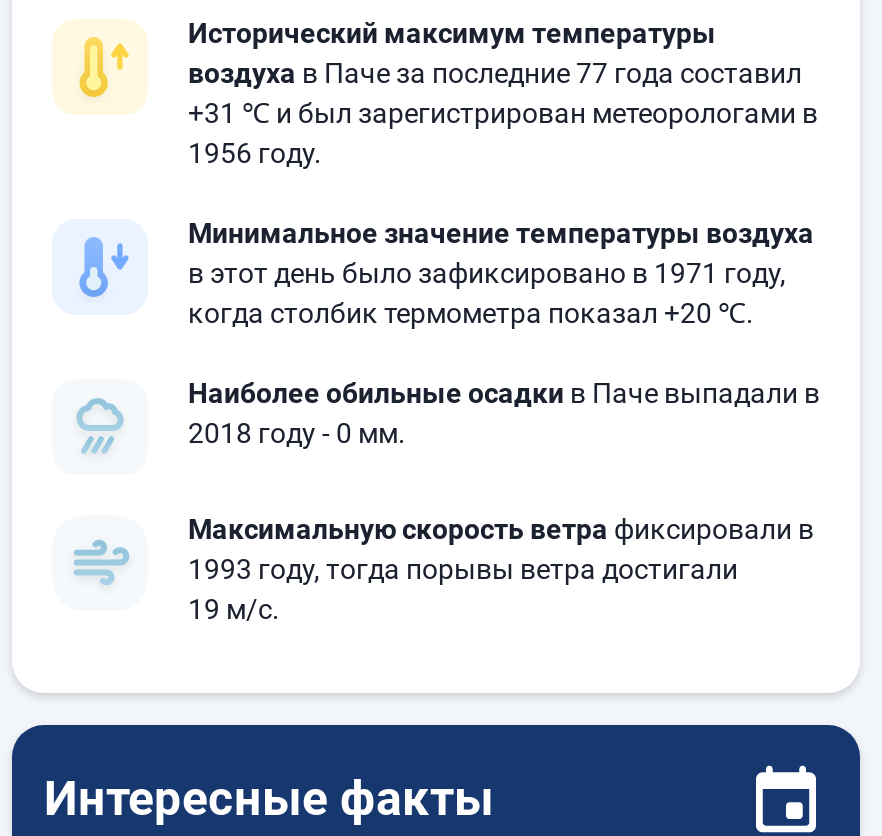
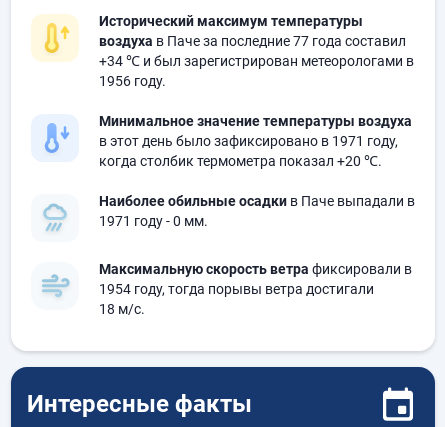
[188,97,818,129] +31 ℃ и был зарегистрирован метеорологами в -> [99,53,414,69] +34 ℃ и был зарегистрирован метеорологами в
[188,417,406,449] 2018 году - 0 мм. -> [99,213,208,229] 1971 году - 0 мм.
[188,553,738,585] 1993 году, тогда порывы ветра достигали -> [99,281,374,297] 1954 году, тогда порывы ветра достигали
[188,593,280,625] 19 м/с. -> [99,301,145,317] 18 м/с.

